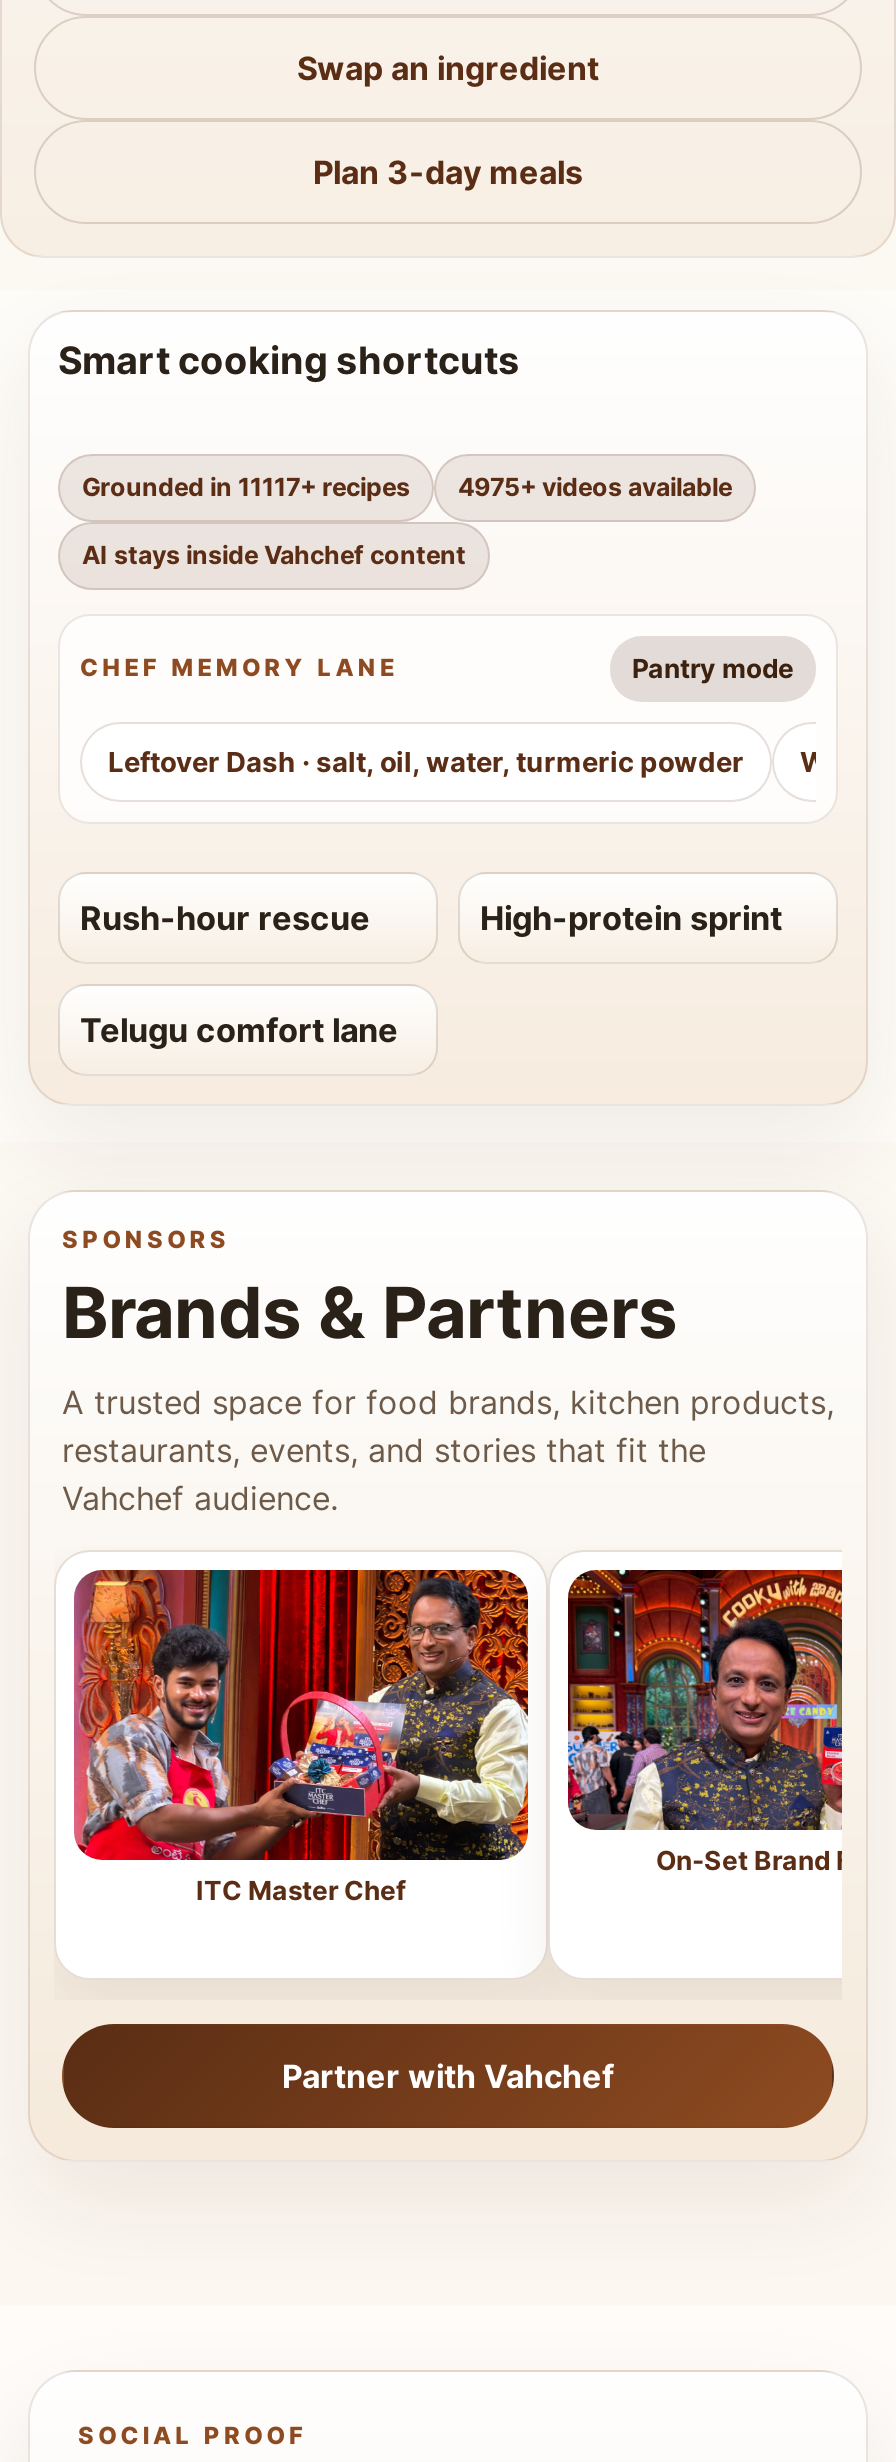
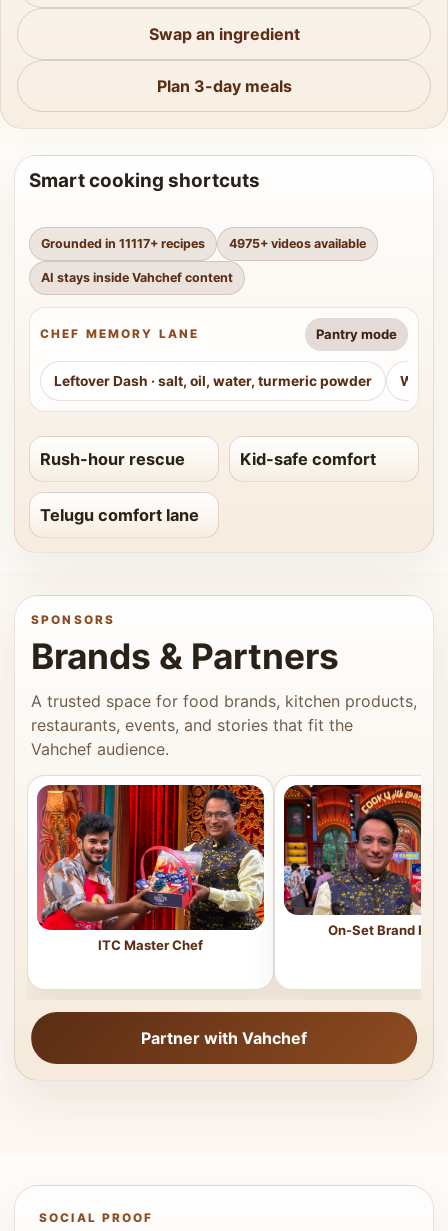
[480,898,782,938] High-protein sprint -> [240,449,376,469] Kid-safe comfort

